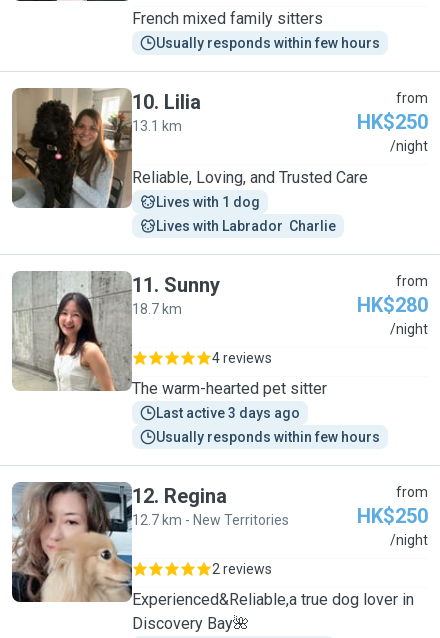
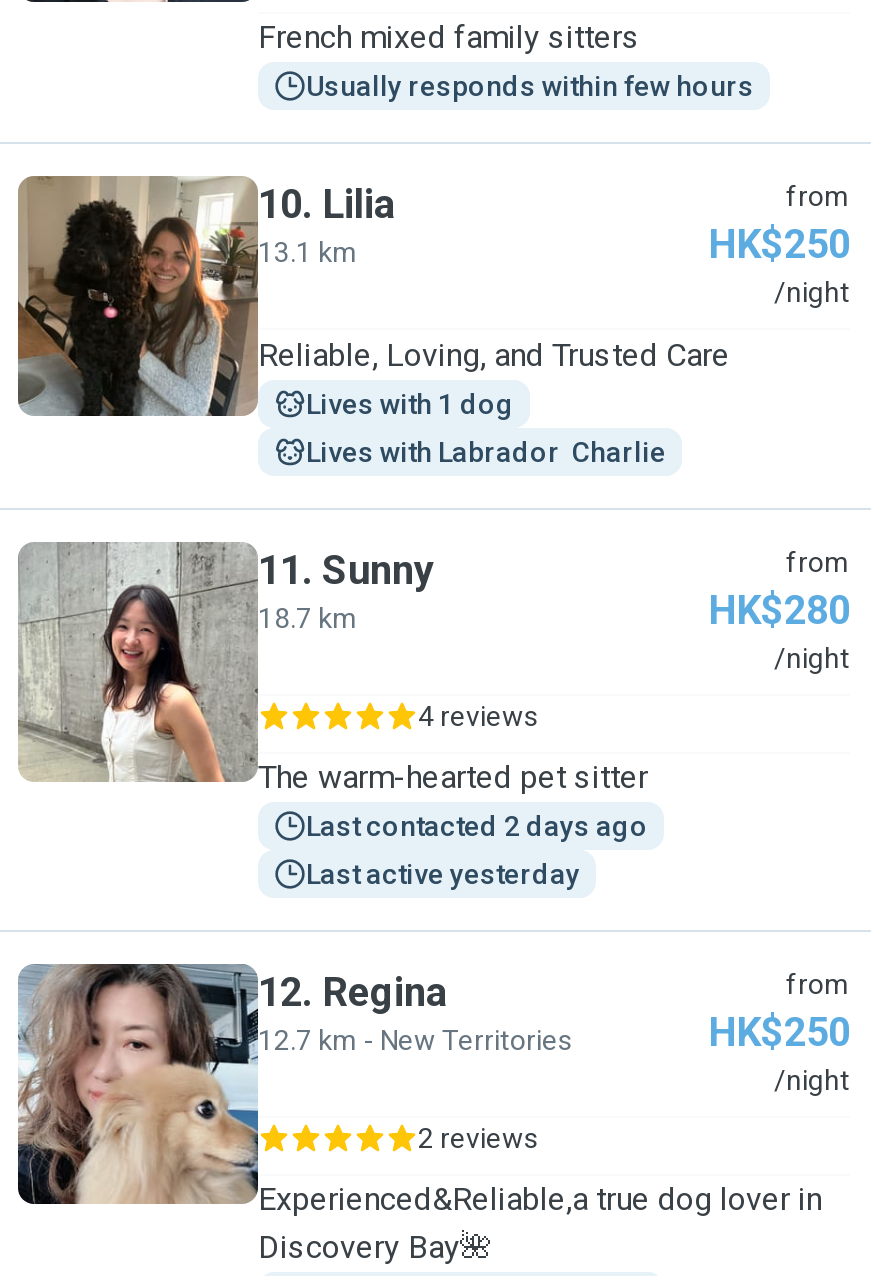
[156,405,300,421] Last active 3 days ago -> [306,810,648,842] Last contacted 2 days ago
[156,429,380,445] Usually responds within few hours -> [306,858,580,890] Last active yesterday

